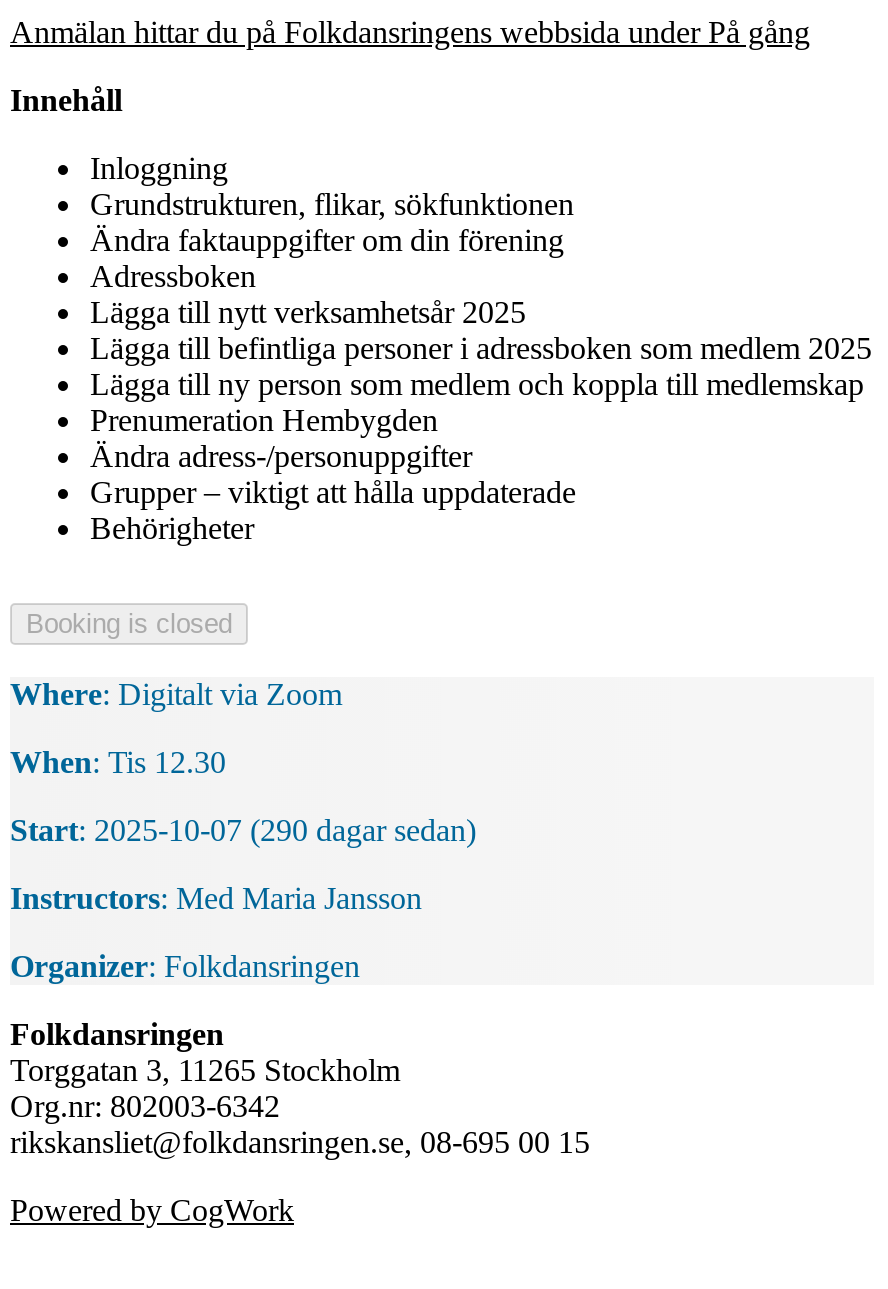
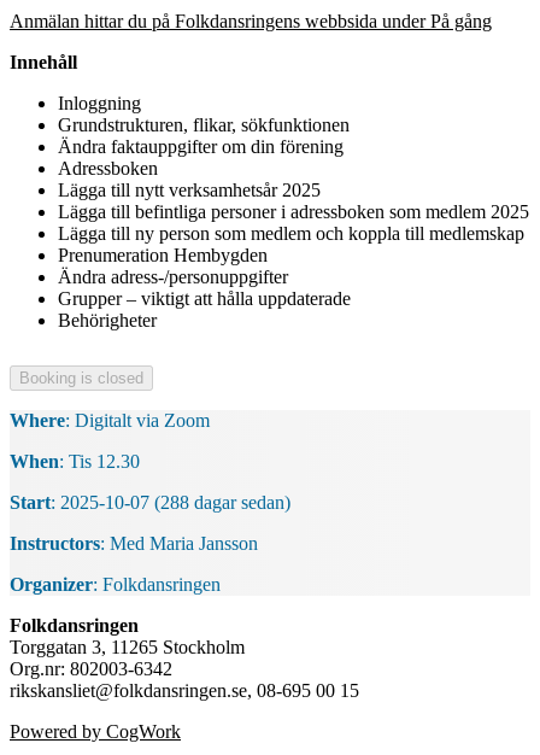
[10,812,476,846] Start: 2025-10-07 (290 dagar sedan) -> [10,491,290,512] Start: 2025-10-07 (288 dagar sedan)

